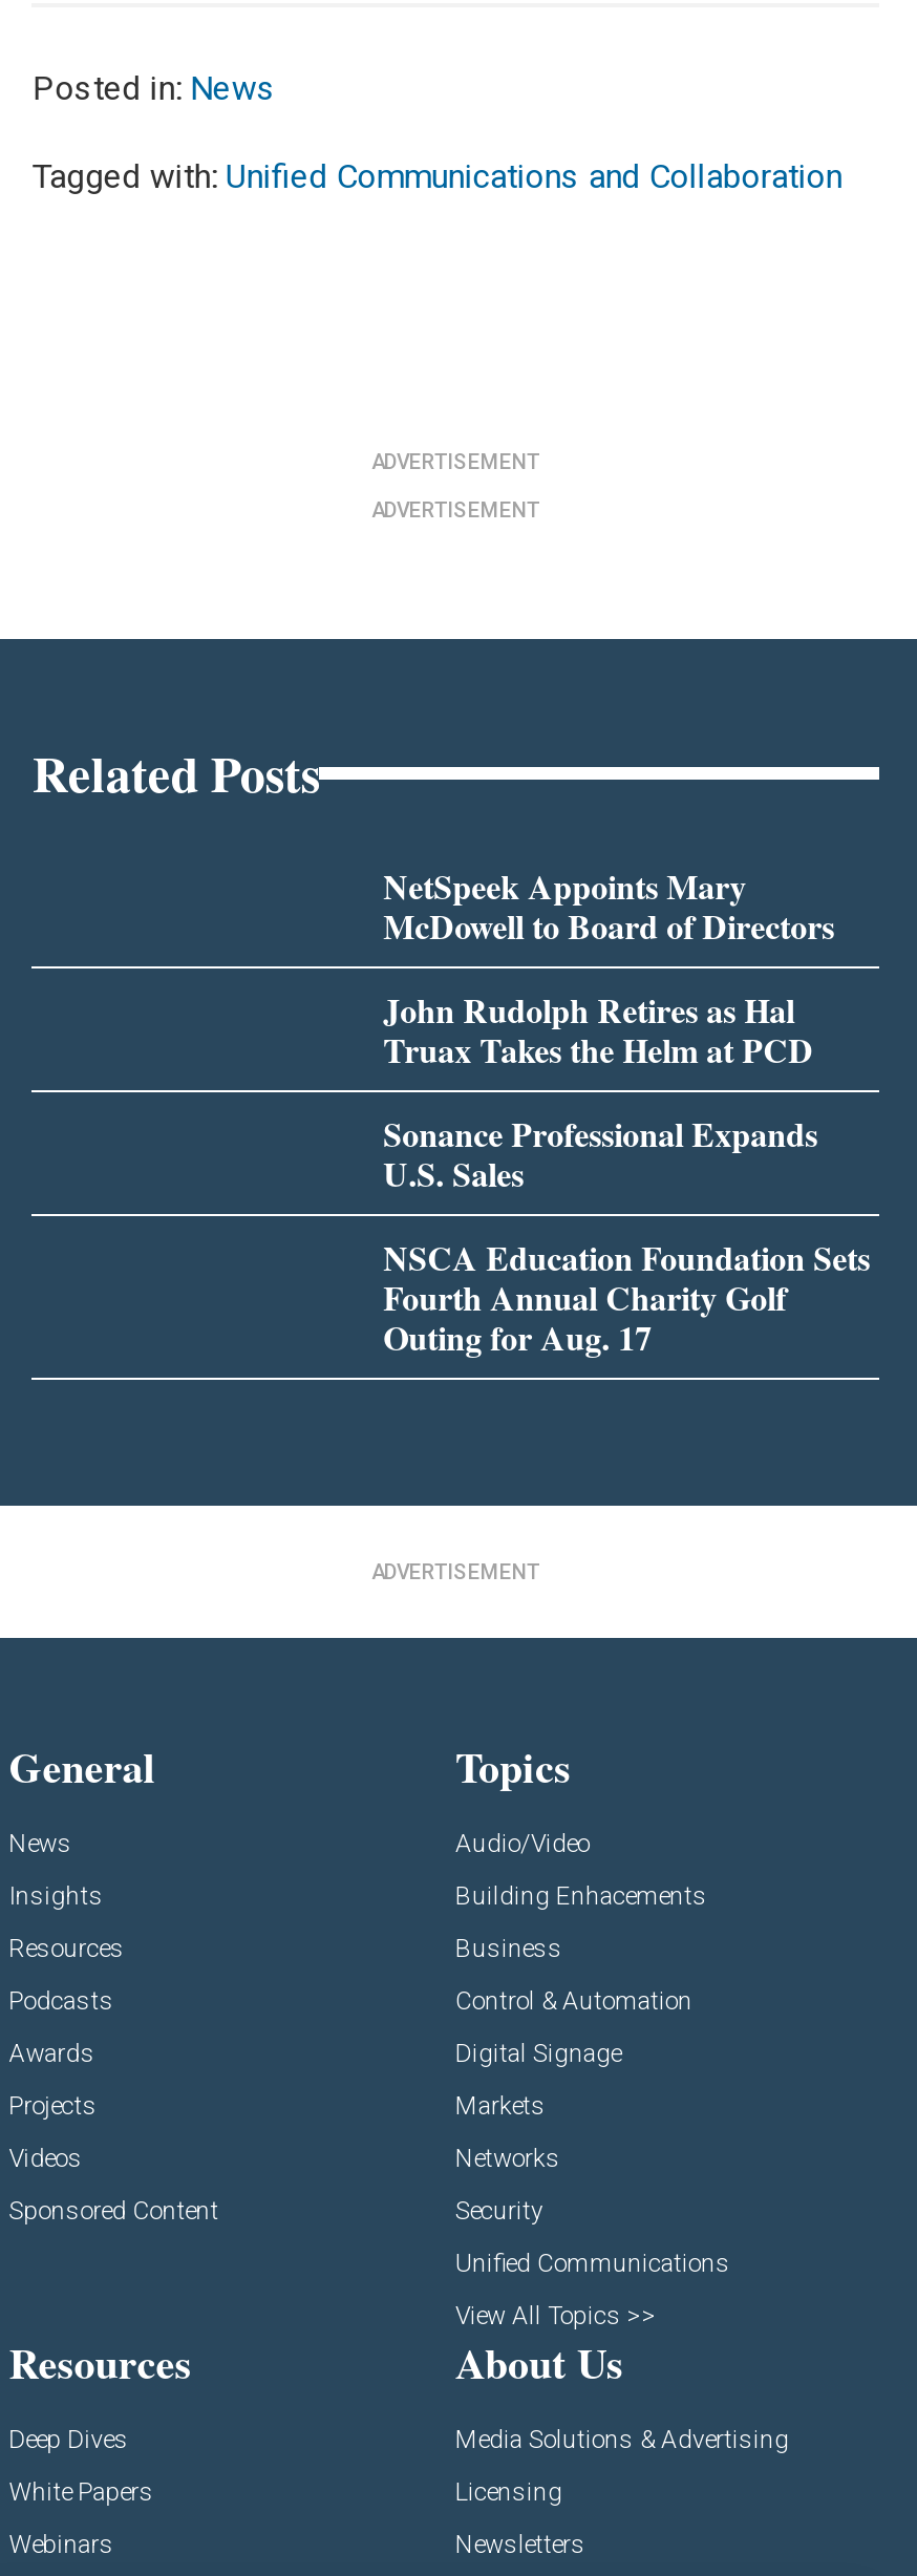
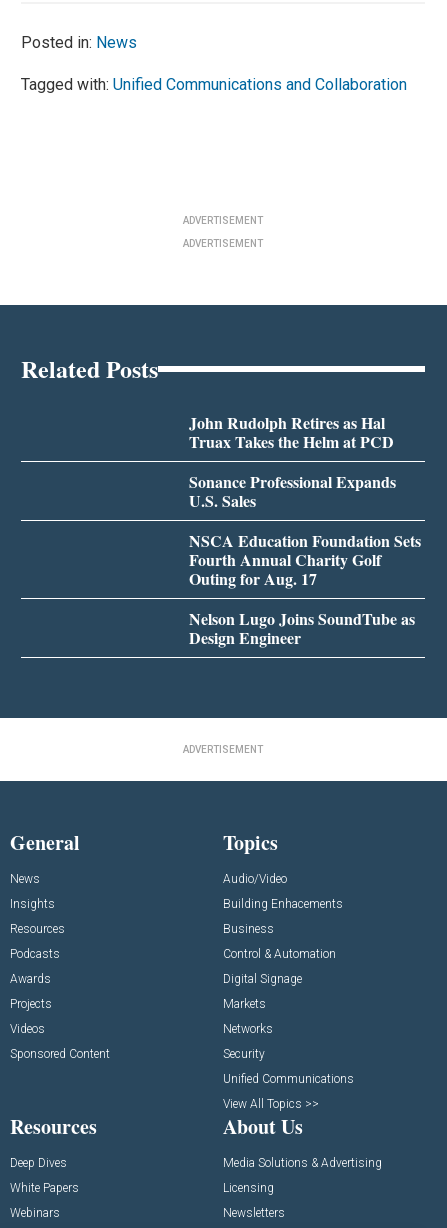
[383,862,835,950] NetSpeek Appoints Mary | McDowell to Board of Directors -> none
moved [383,986,870,1362] -> [189,411,421,590]: John Rudolph Retires as Hal | Truax Takes the Helm at PCD | Sonance Professional Expands | U.S. Sales | NSCA Education Foundation Sets | Fourth Annual Charity Golf | Outing for Aug. 17
none -> [189,607,415,649] Nelson Lugo Joins SoundTube as | Design Engineer

